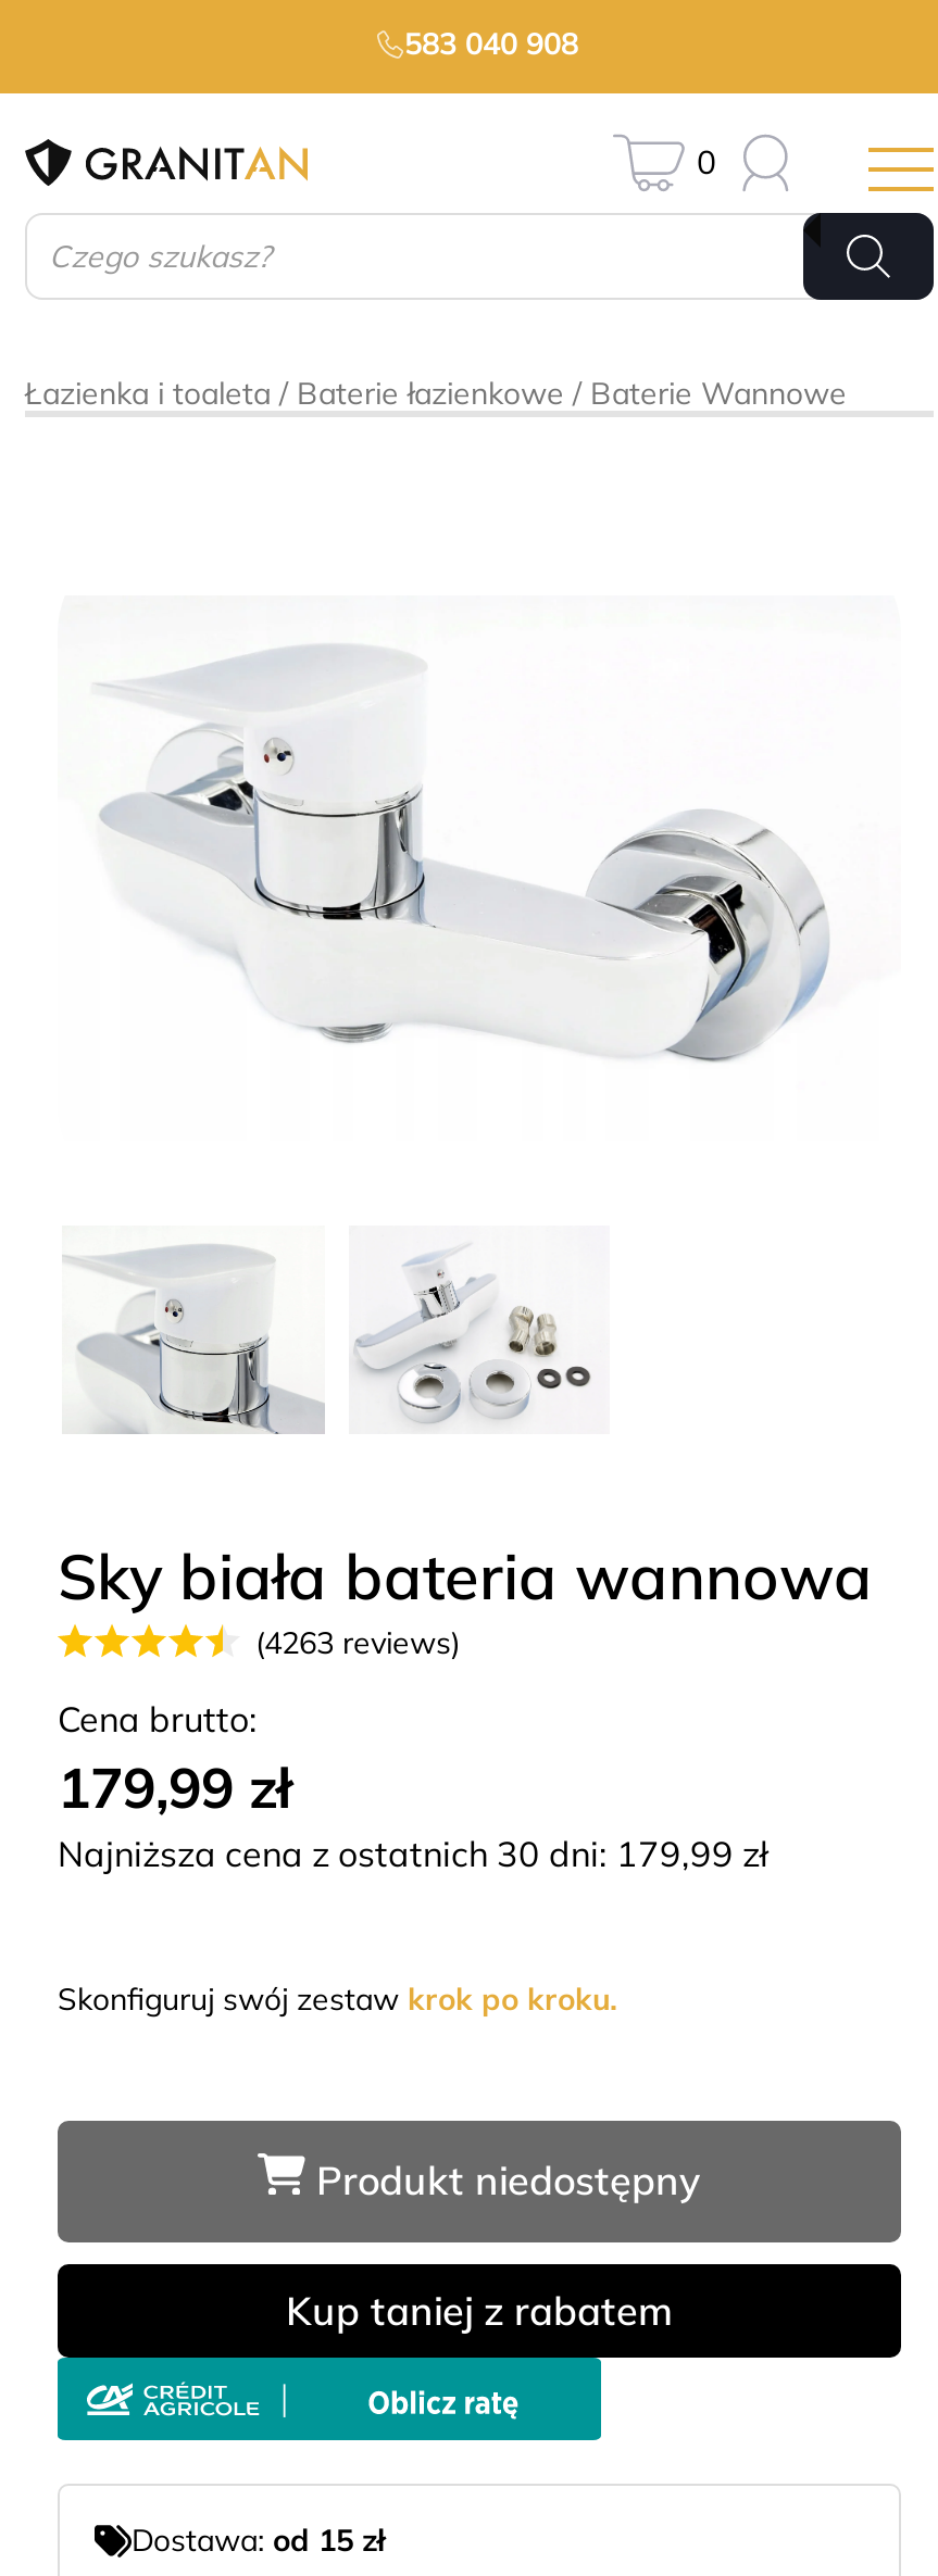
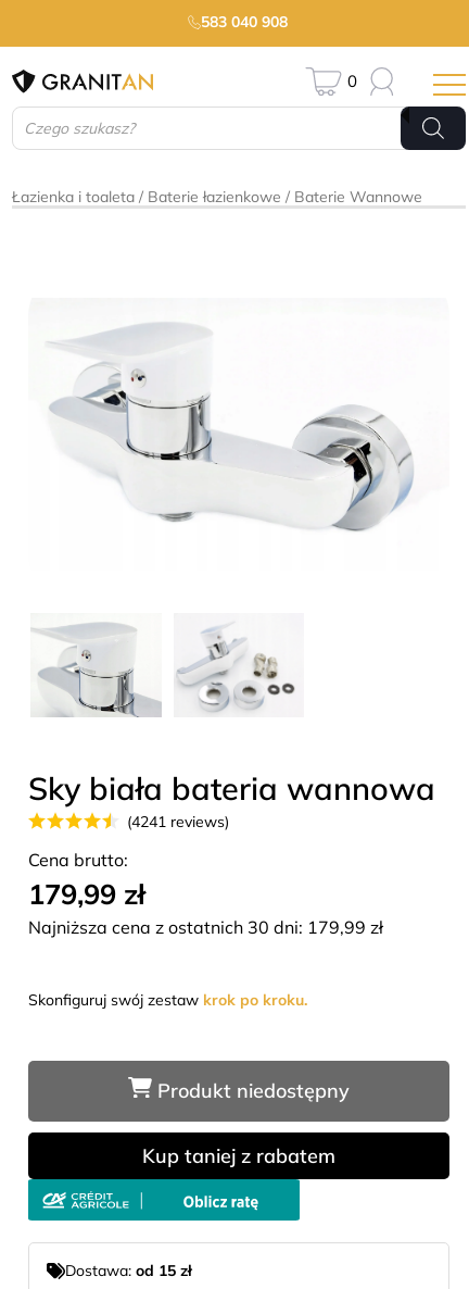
[255,1623,460,1662] (4263 reviews) -> [127,812,229,831] (4241 reviews)

